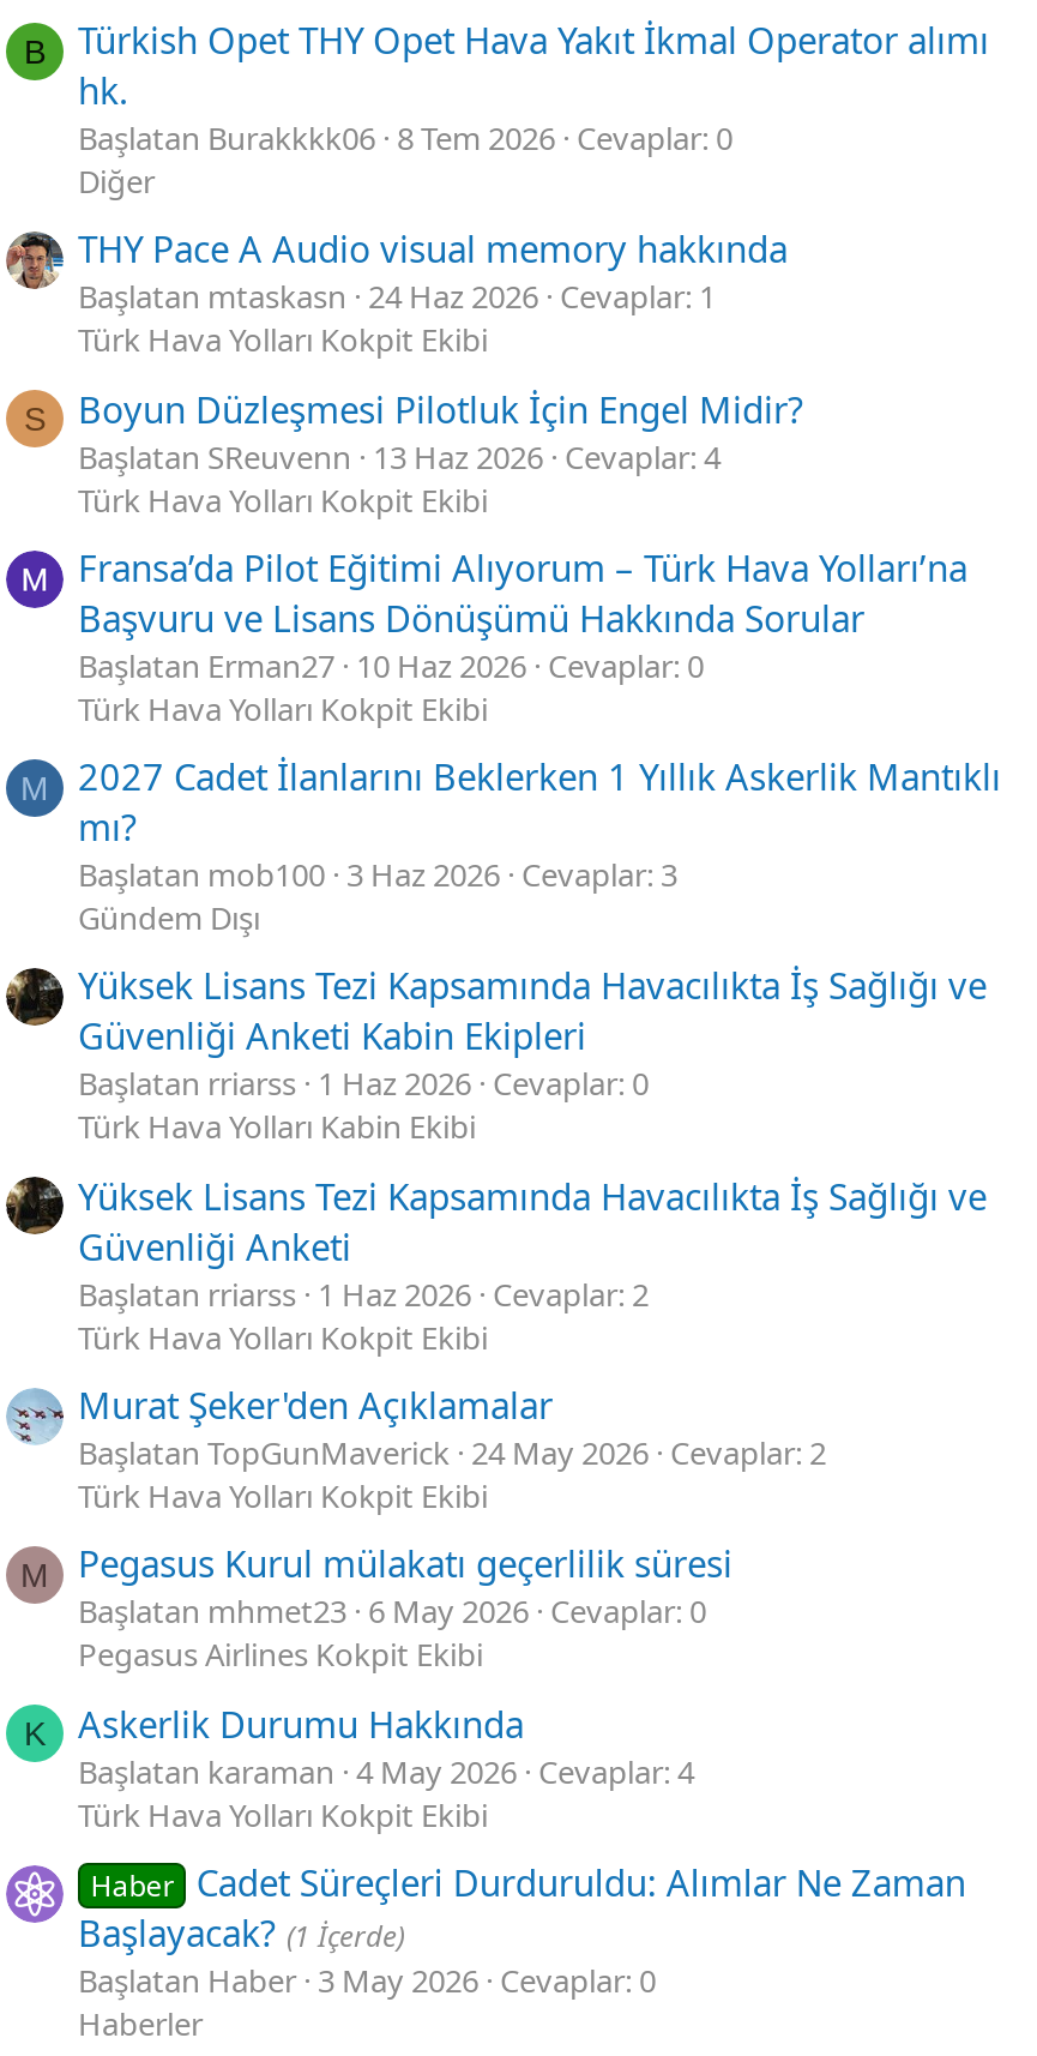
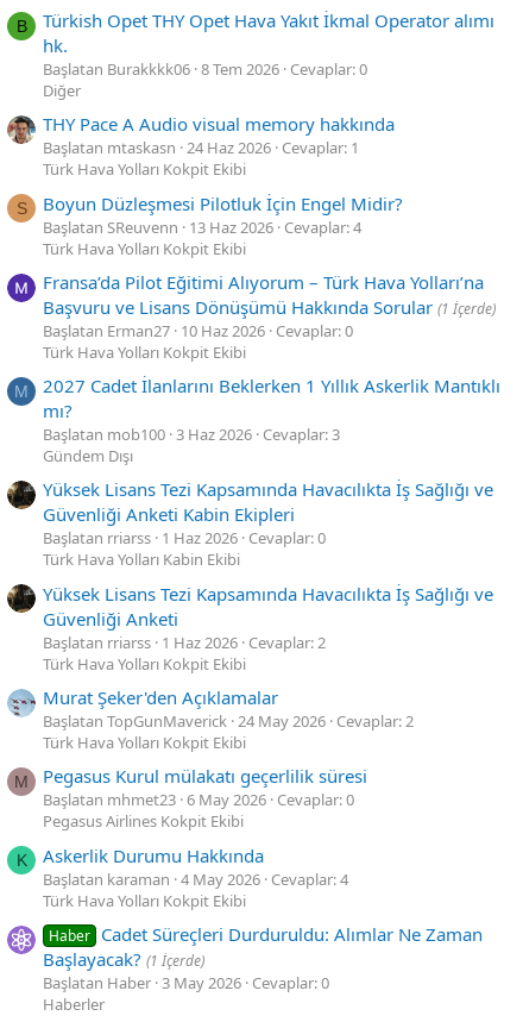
[78,593,864,641] Başvuru ve Lisans Dönüşümü Hakkında Sorular -> [43,295,496,319] Başvuru ve Lisans Dönüşümü Hakkında Sorular (1 İçerde)

